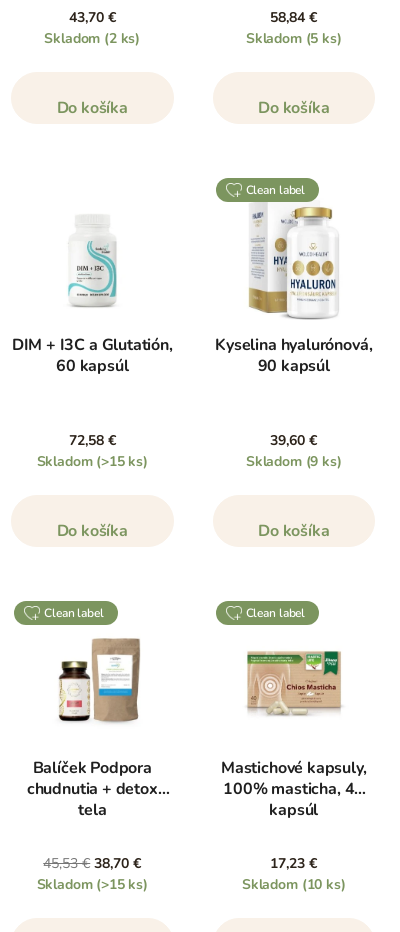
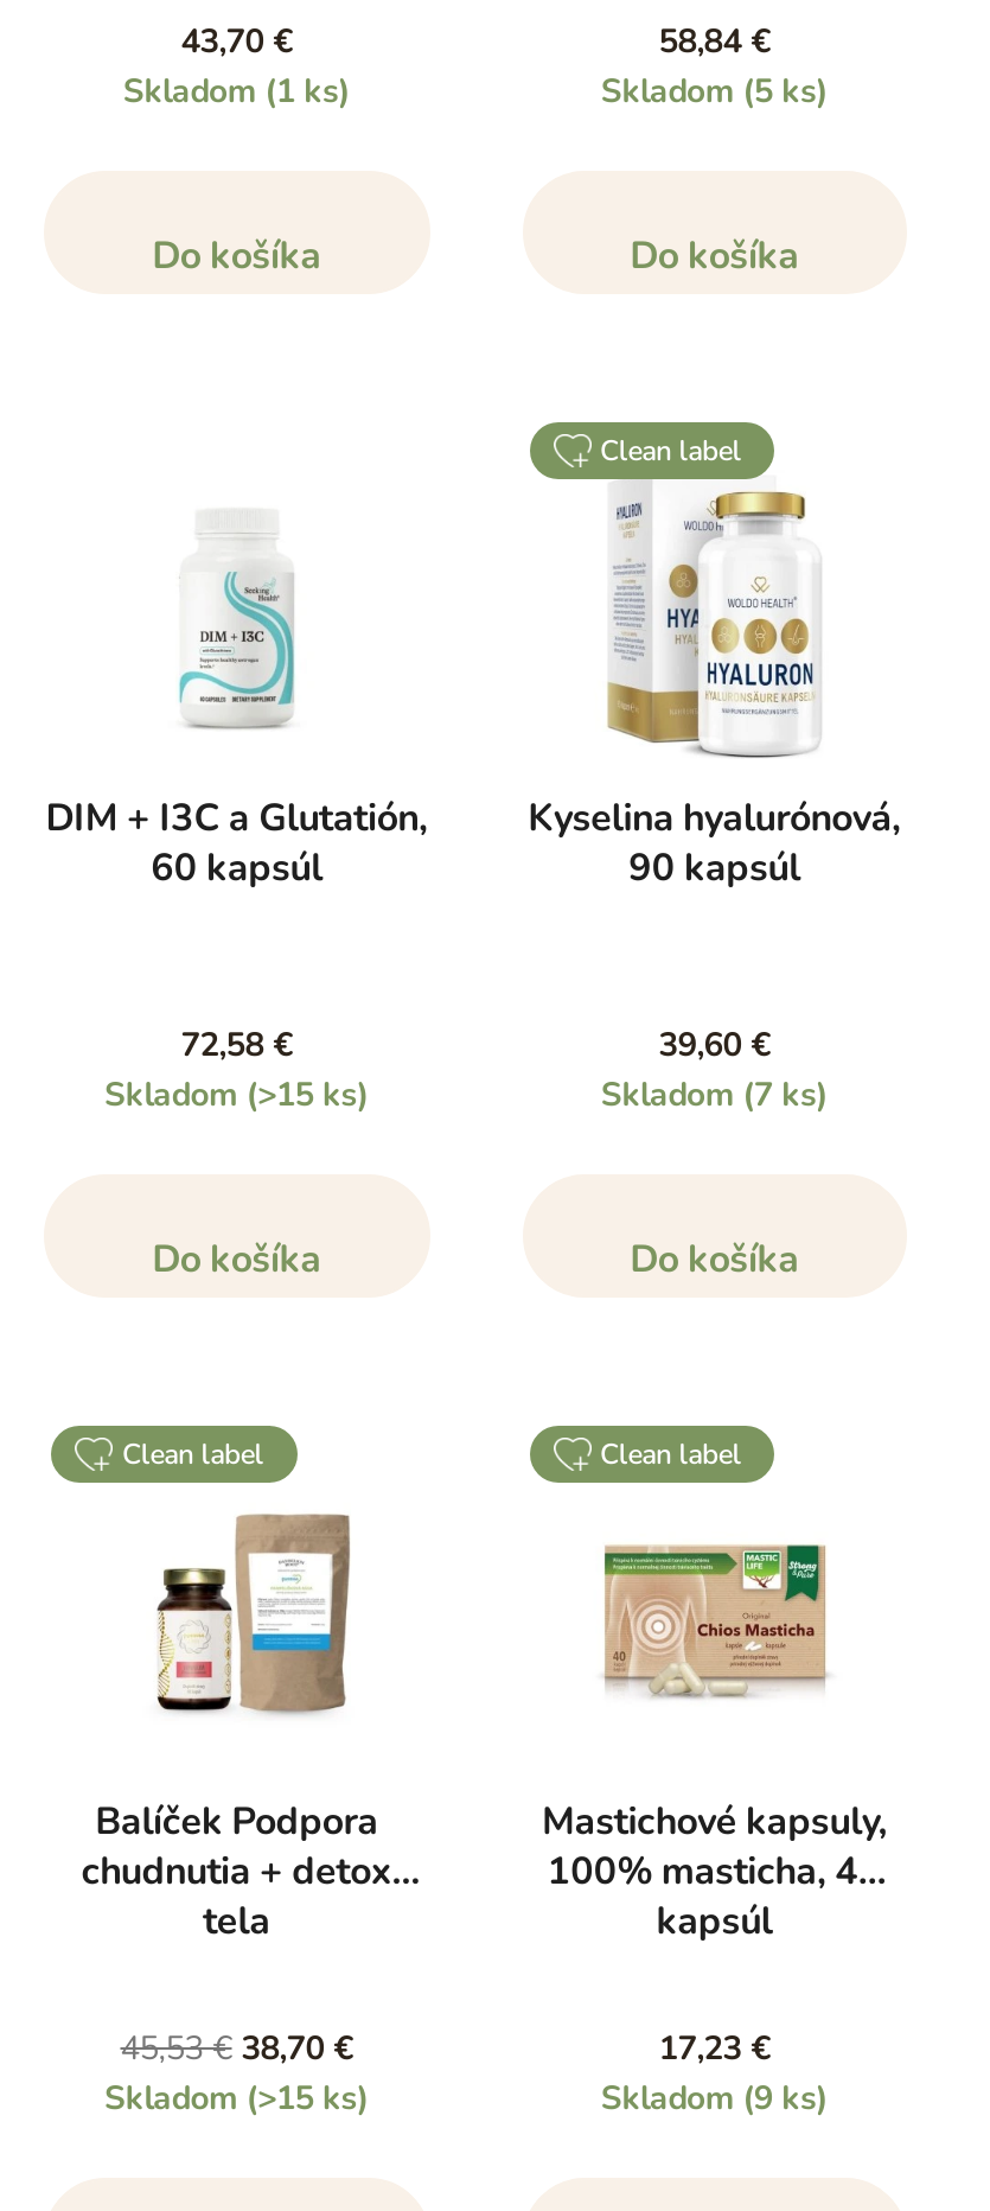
[44,28,140,47] Skladom (2 ks) -> [123,68,350,113] Skladom (1 ks)
[246,452,342,471] Skladom (9 ks) -> [601,1072,828,1117] Skladom (7 ks)
[242,875,346,894] Skladom (10 ks) -> [601,2075,828,2120] Skladom (9 ks)

